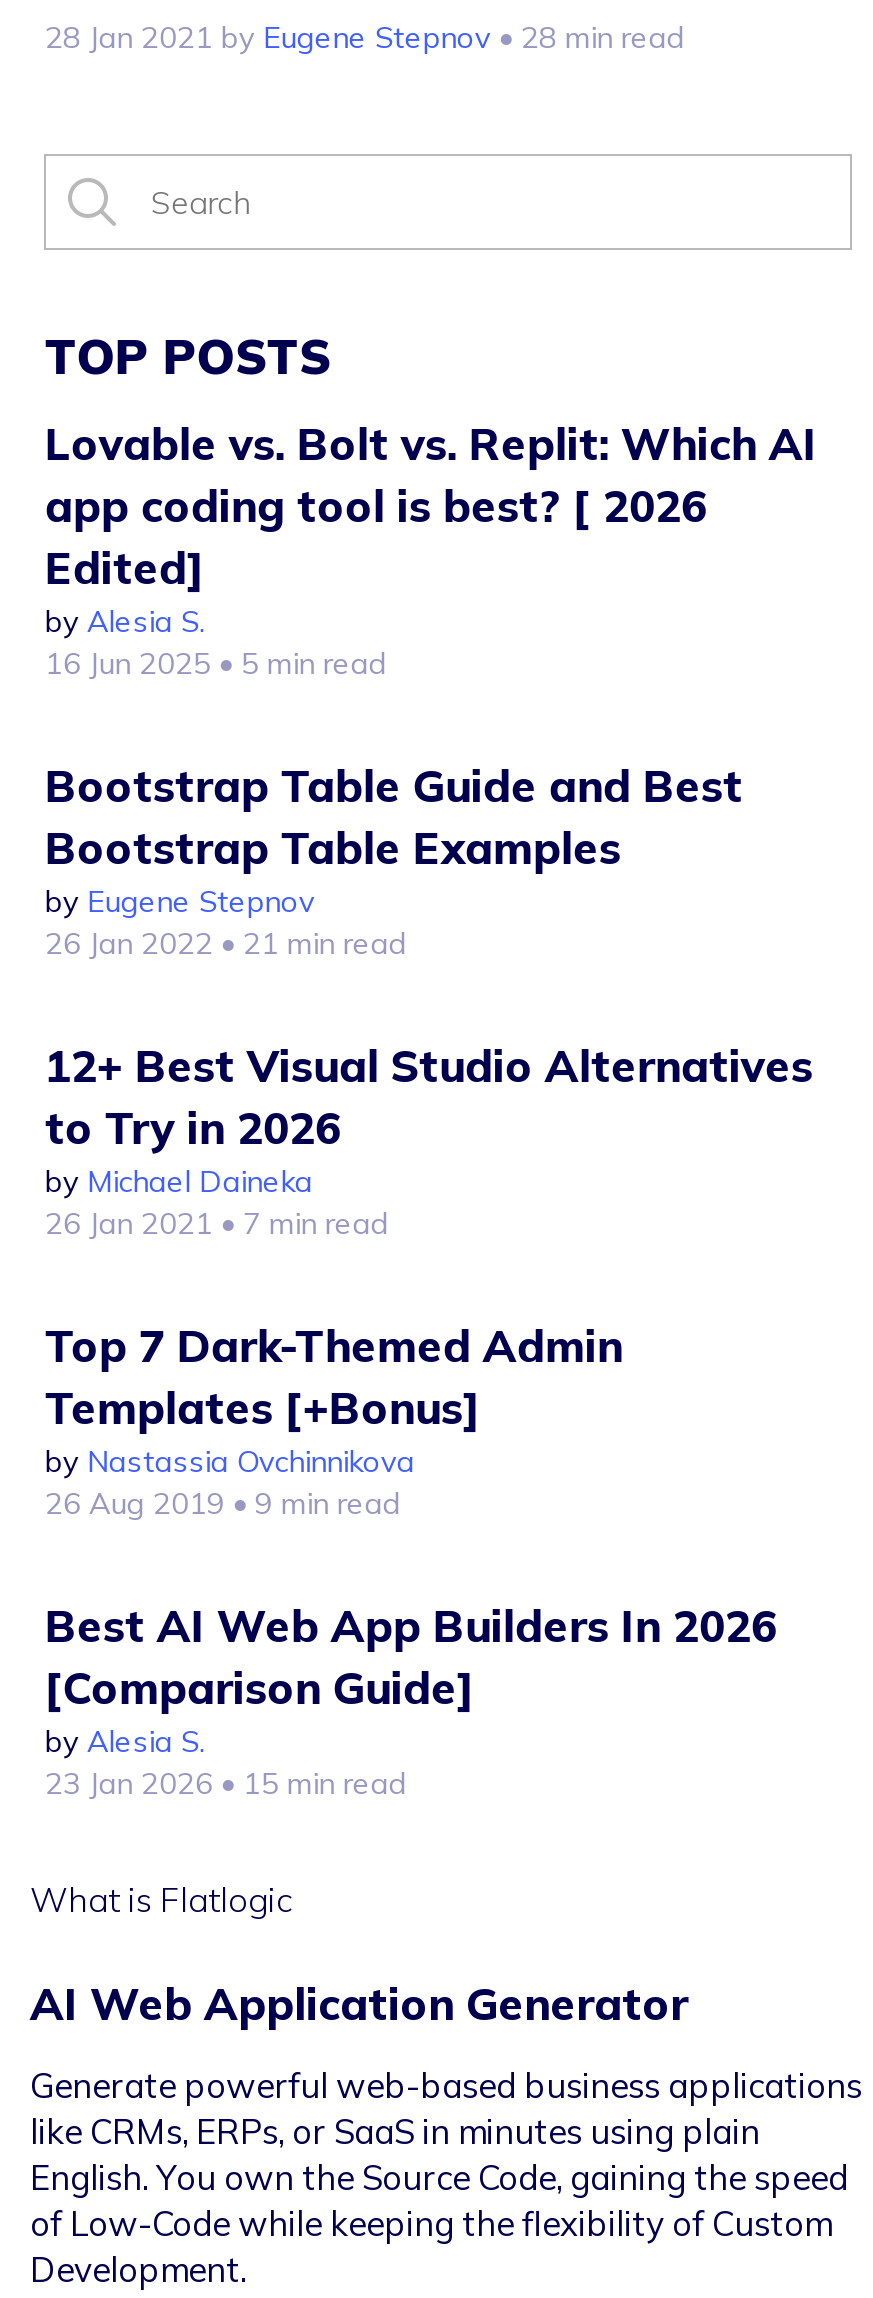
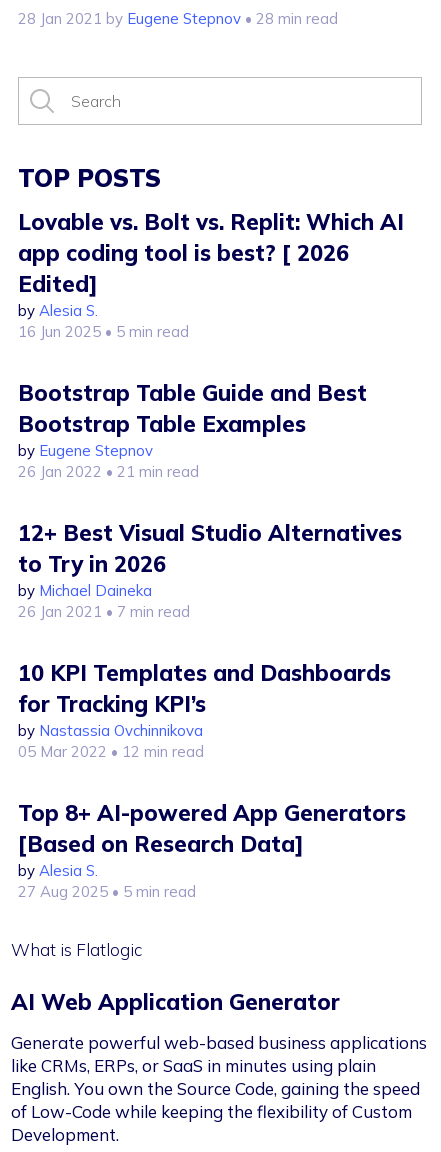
[45,1317,623,1435] Top 7 Dark-Themed Admin | Templates [+Bonus] -> [18,658,391,717] 10 KPI Templates and Dashboards | for Tracking KPI’s
[45,1483,401,1521] 26 Aug 2019 • 9 min read -> [18,741,204,760] 05 Mar 2022 • 12 min read
[45,1597,777,1715] Best AI Web App Builders In 2026 | [Comparison Guide] -> [18,798,406,857] Top 8+ AI-powered App Generators | [Based on Research Data]
[45,1763,407,1801] 23 Jan 2026 • 15 min read -> [18,881,196,900] 27 Aug 2025 • 5 min read

